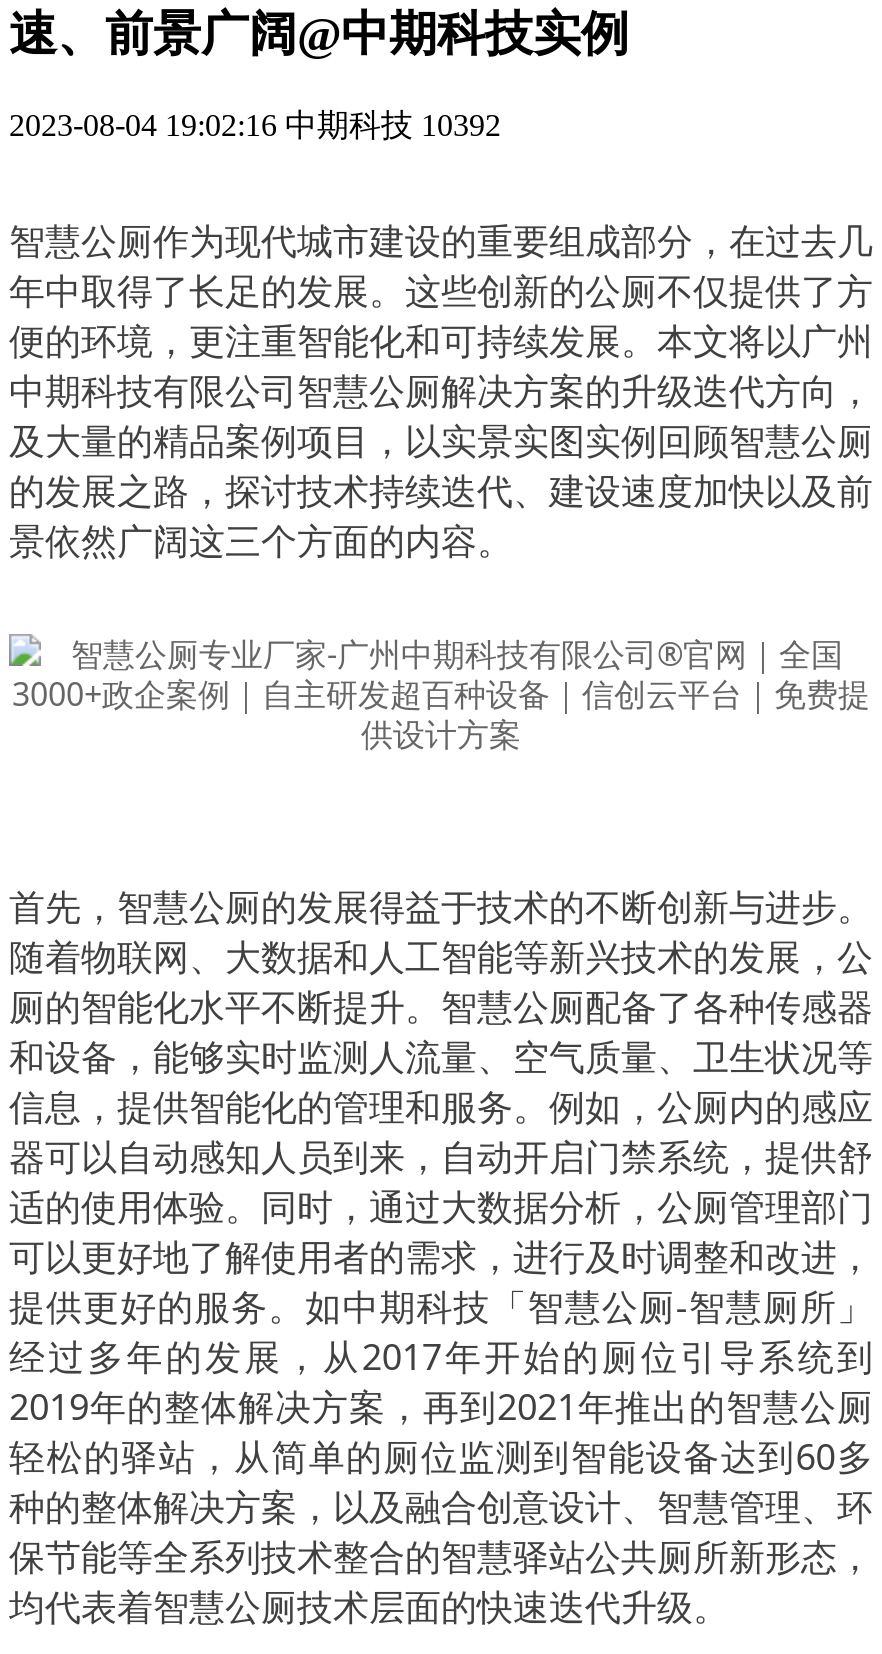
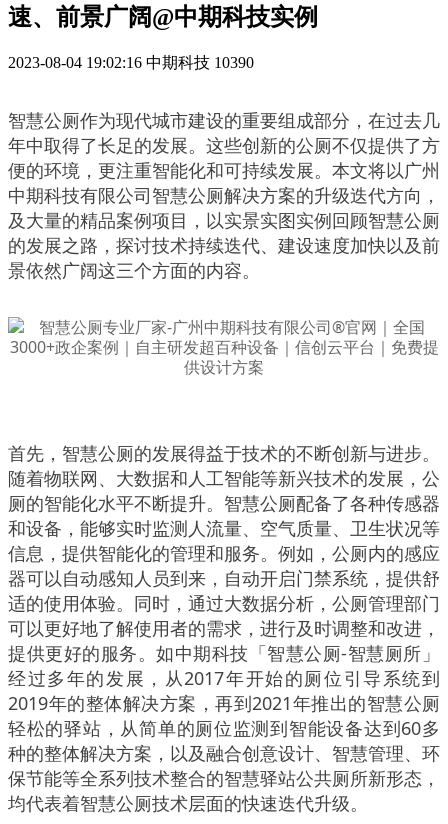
[9,108,501,142] 2023-08-04 19:02:16 中期科技 10392 -> [8,54,254,71] 2023-08-04 19:02:16 中期科技 10390

